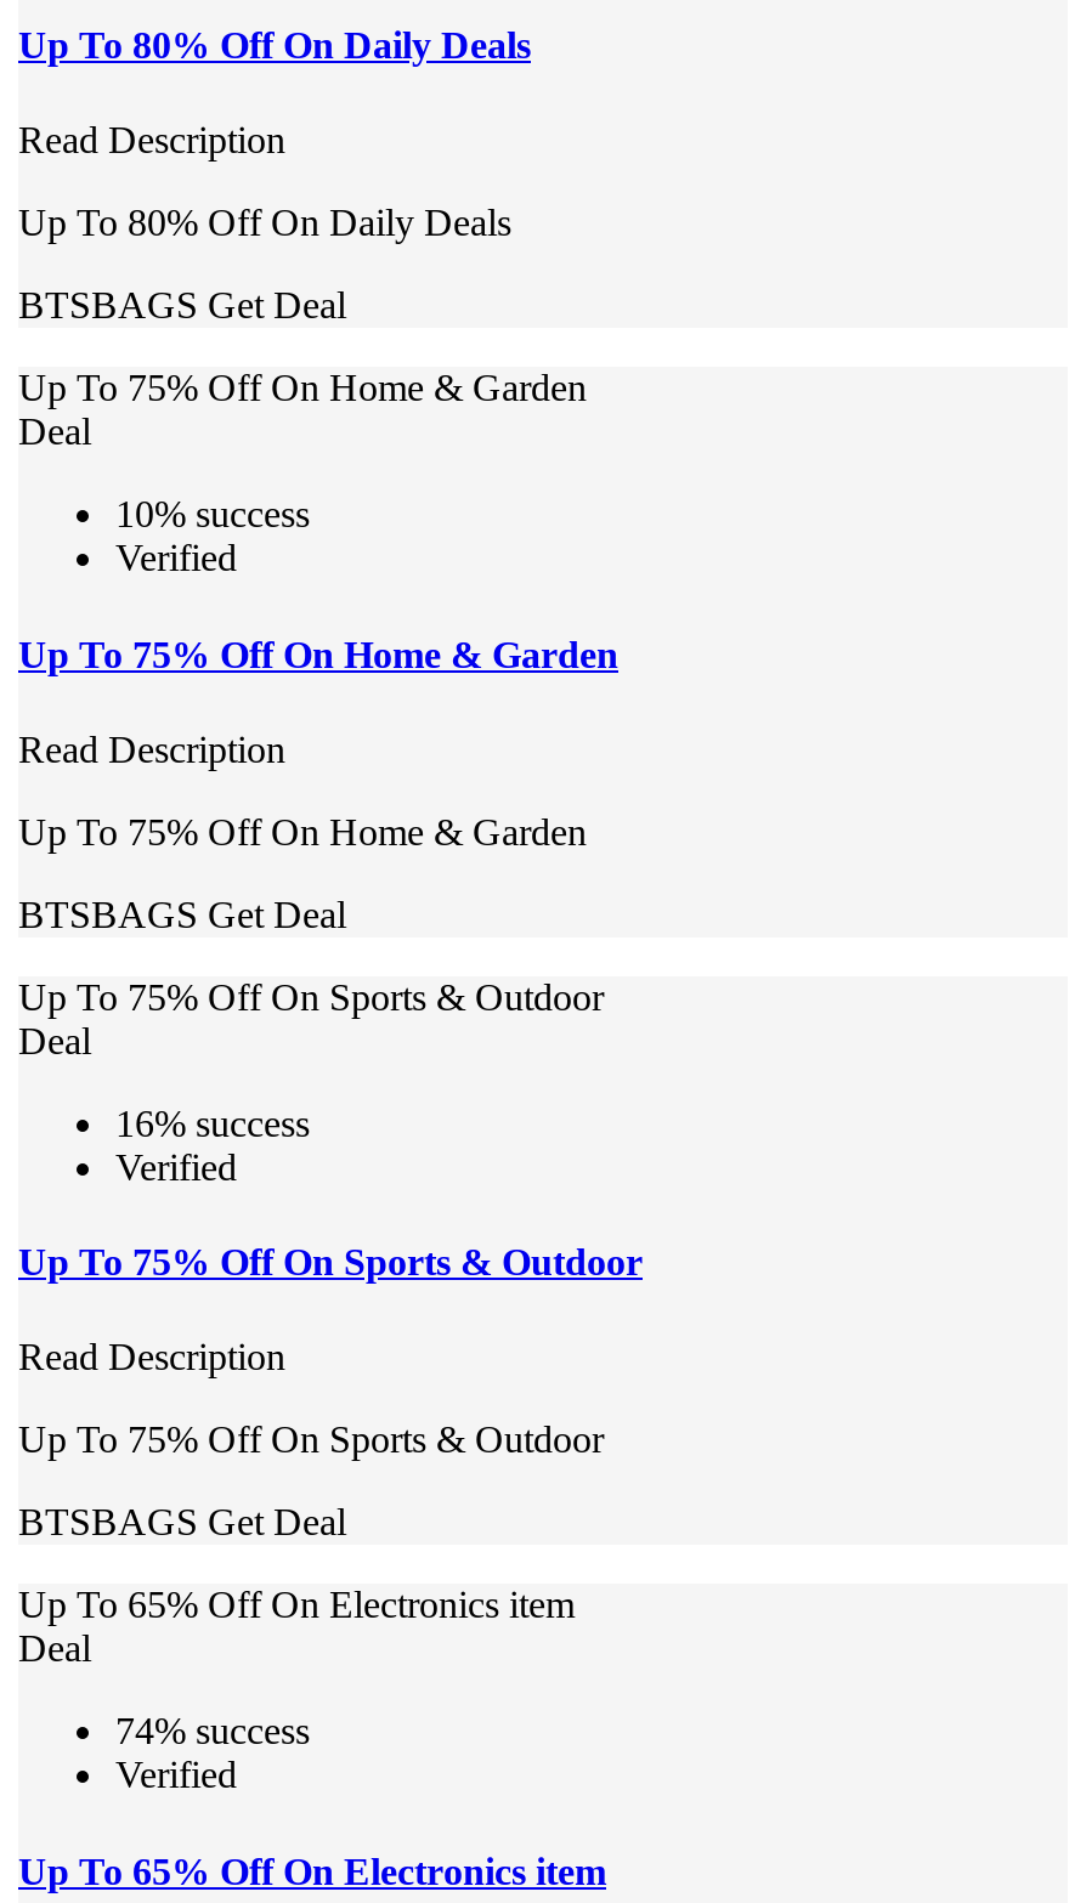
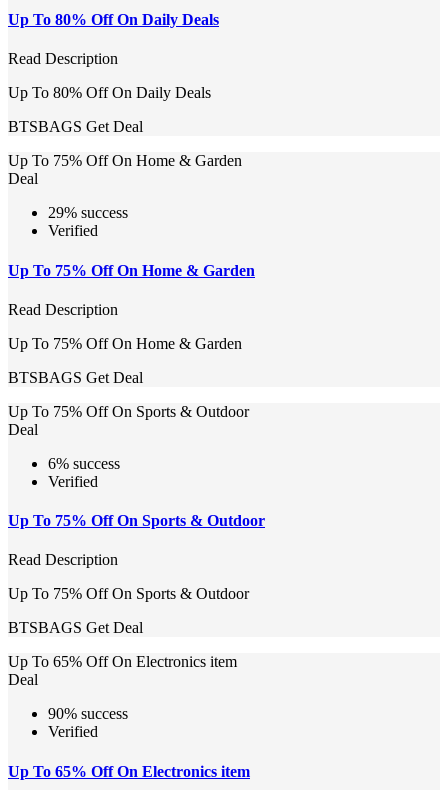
[115,494,310,535] 10% success -> [48,204,128,221] 29% success
[115,1102,310,1144] 16% success -> [48,455,120,472] 6% success
[115,1711,310,1752] 74% success -> [48,705,128,722] 90% success

